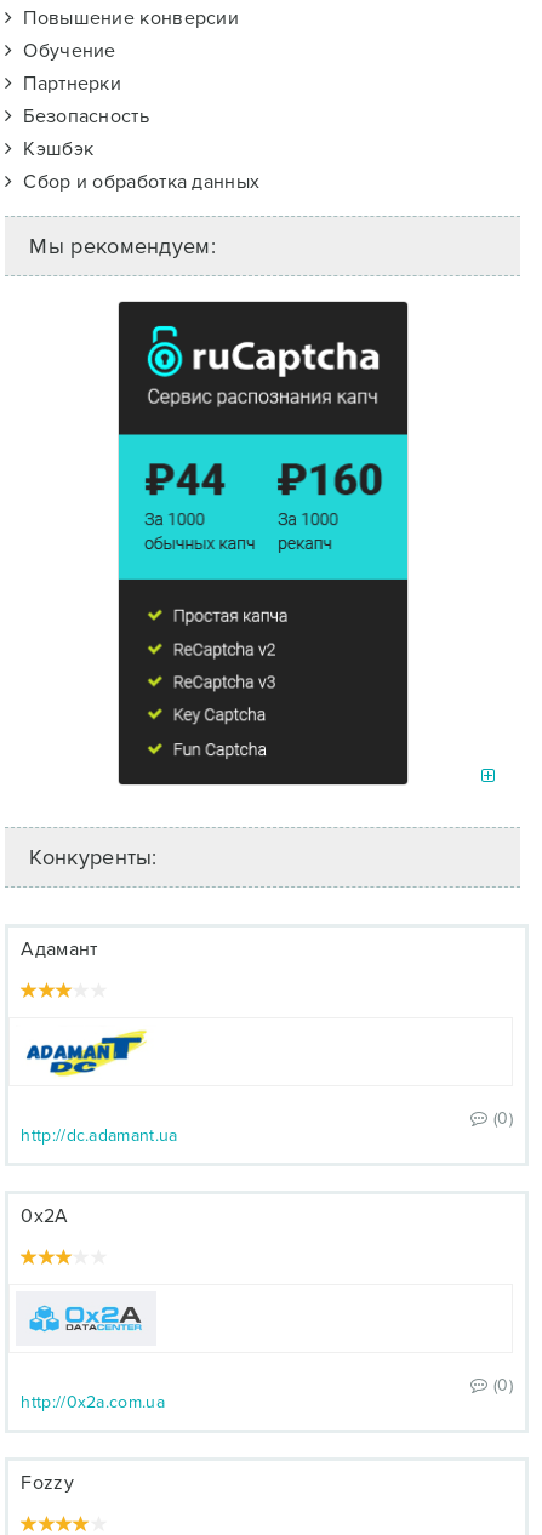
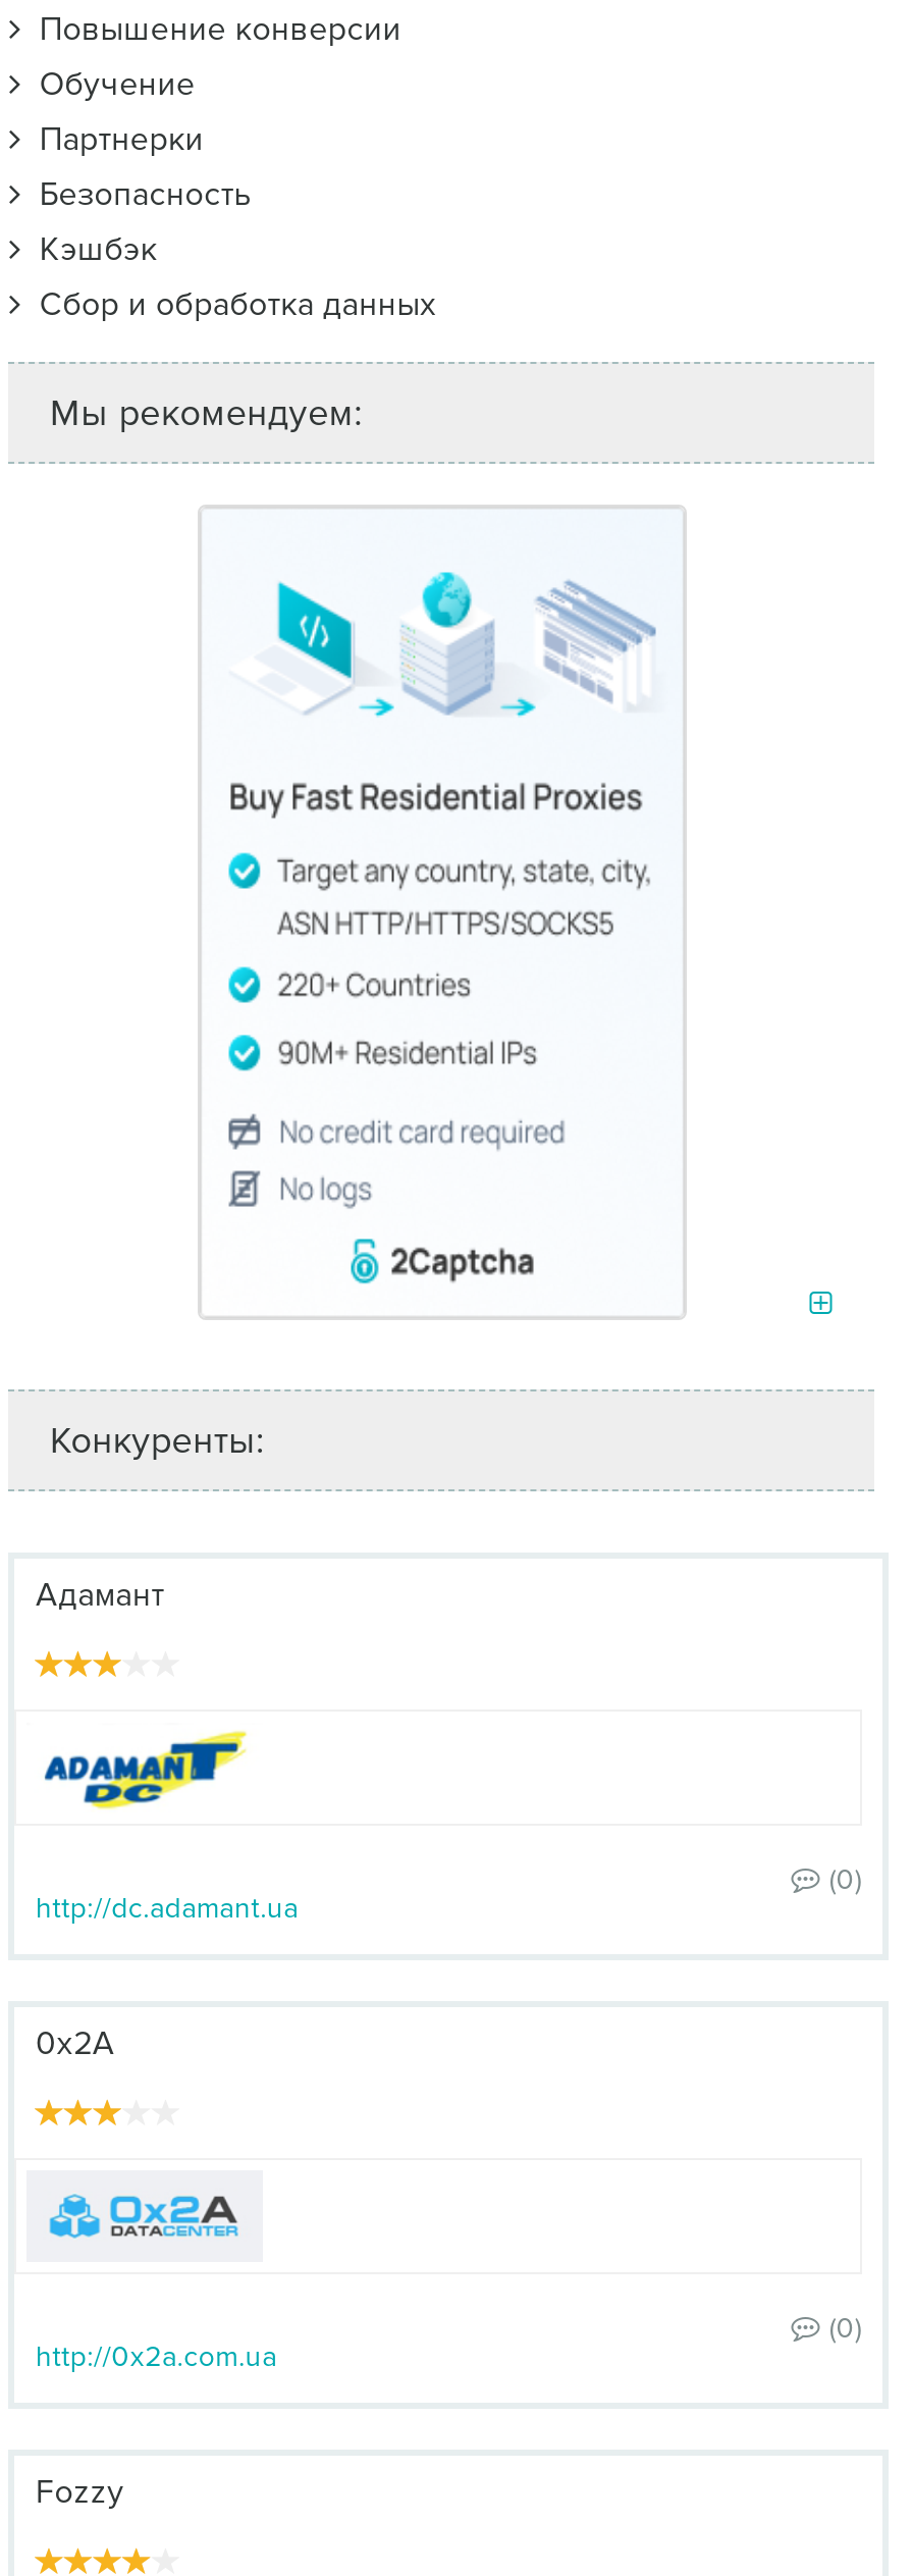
[118,301,409,786] [image] -> [200,507,685,1318] [image]

